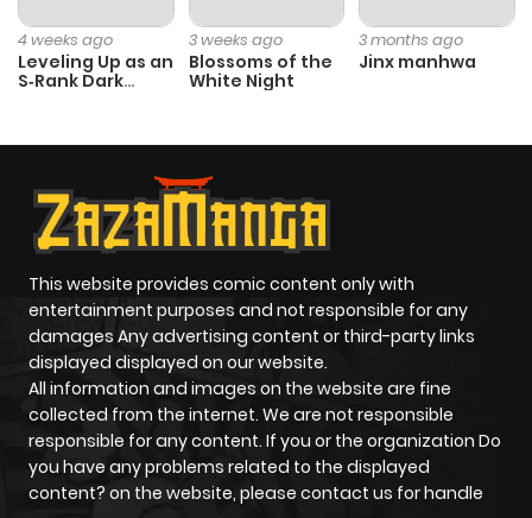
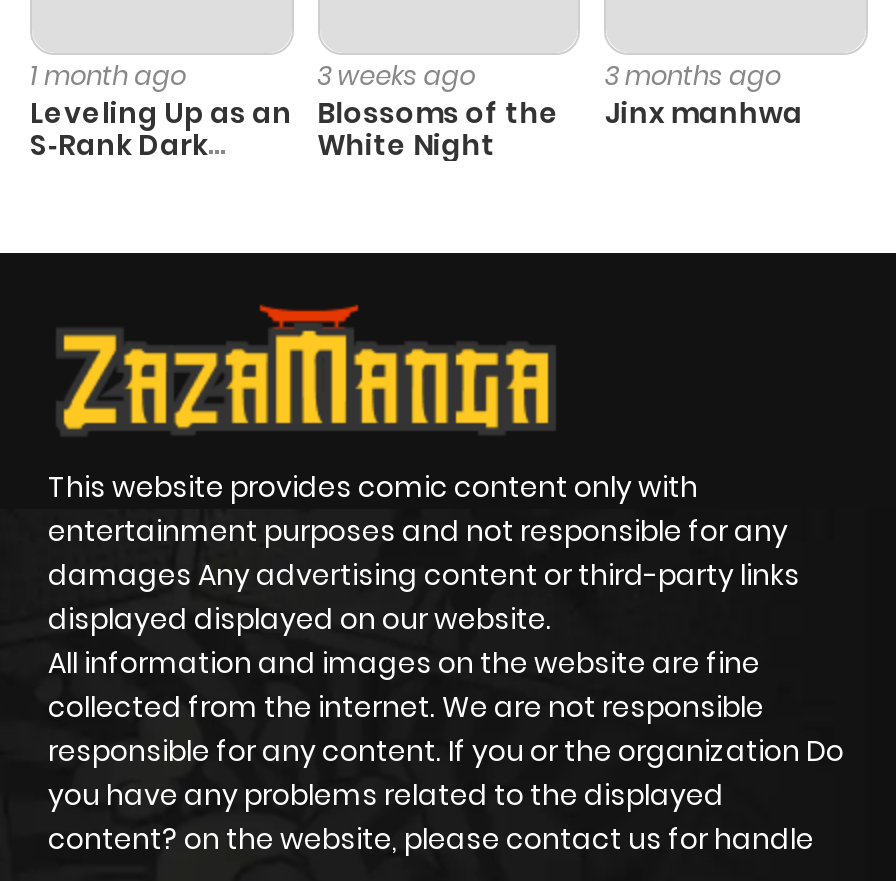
[18,28,113,51] 4 weeks ago -> [30,56,186,94] 1 month ago

